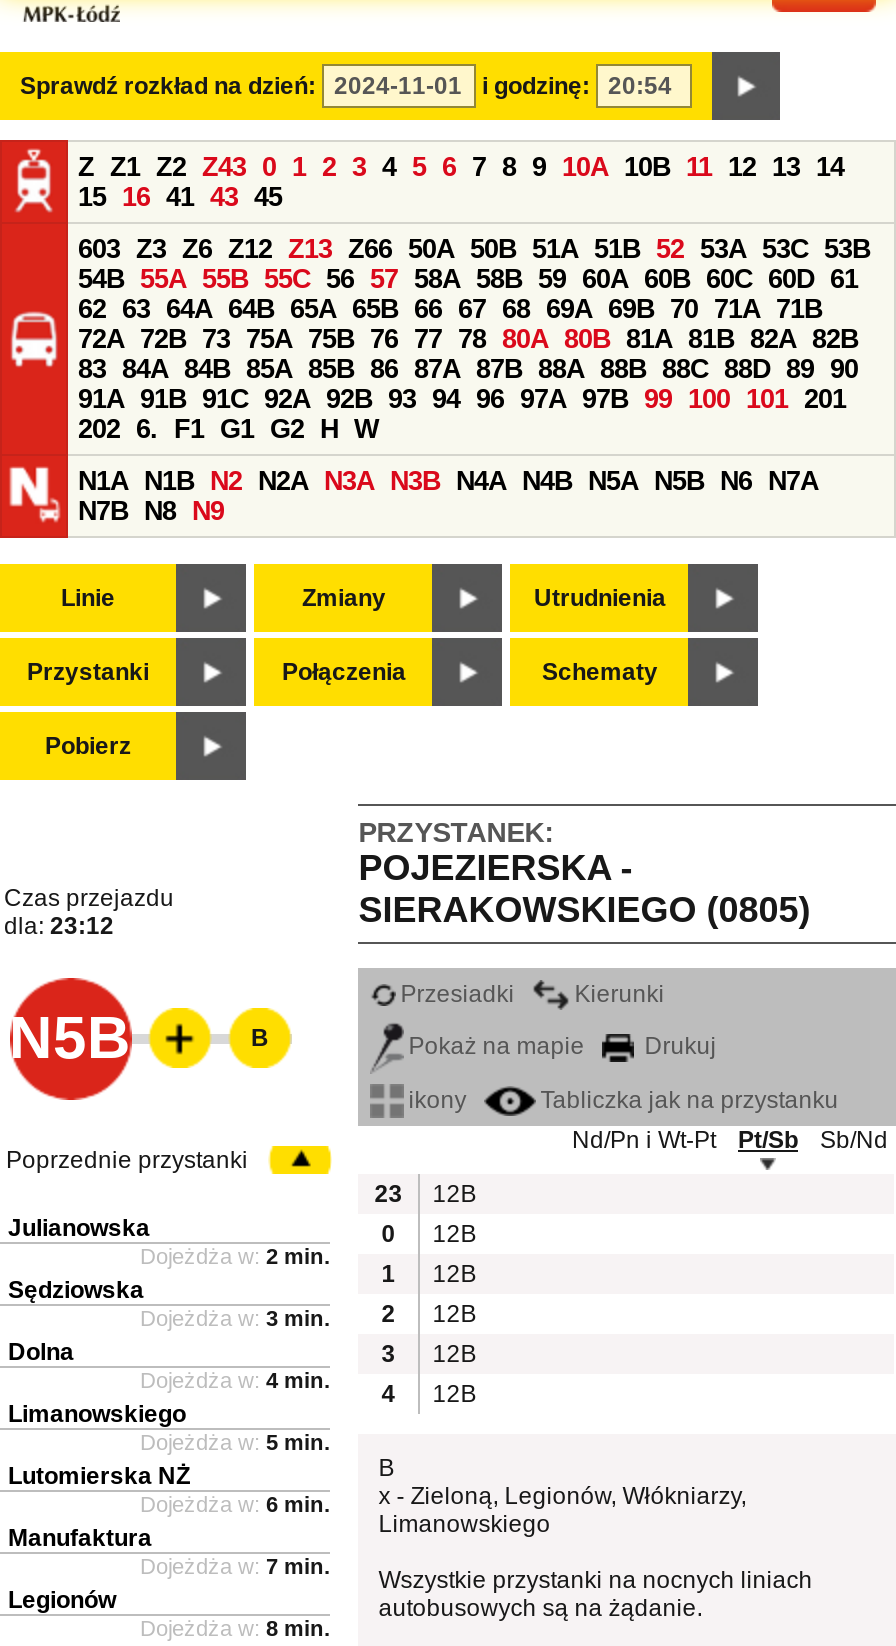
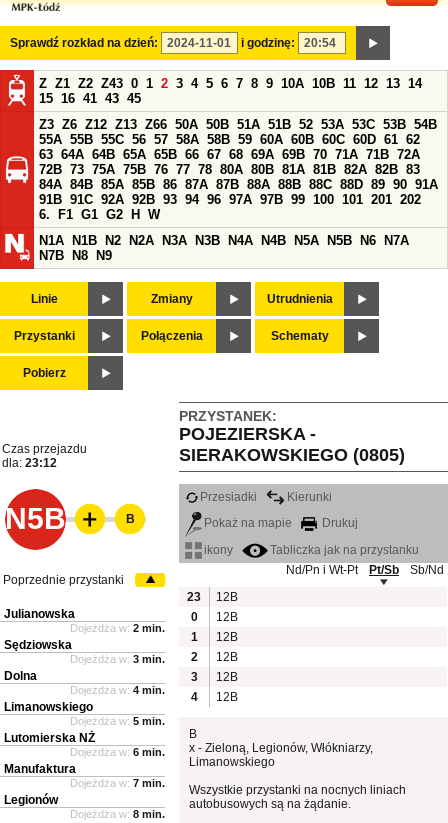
[78,234,870,444] 603 Z3 Z6 Z12 Z13 Z66 50A 50B 51A 51B 52 53A 53C 53B | 54B 55A 55B 55C 56 57 58A 58B 59 60A 60B 60C 60D 61 | 62 63 64A 64B 65A 65B 66 67 68 69A 69B 70 71A 71B | 72A 72B 73 75A 75B 76 77 78 80A 80B 81A 81B 82A 82B | 83 84A 84B 85A 85B 86 87A 87B 88A 88B 88C 88D 89 90 | 91A 91B 91C 92A 92B 93 94 96 97A 97B 99 100 101 201 | 202 6. F1 G1 G2 H W -> [39,117,438,222] Z3 Z6 Z12 Z13 Z66 50A 50B 51A 51B 52 53A 53C 53B 54B | 55A 55B 55C 56 57 58A 58B 59 60A 60B 60C 60D 61 62 | 63 64A 64B 65A 65B 66 67 68 69A 69B 70 71A 71B 72A | 72B 73 75A 75B 76 77 78 80A 80B 81A 81B 82A 82B 83 | 84A 84B 85A 85B 86 87A 87B 88A 88B 88C 88D 89 90 91A | 91B 91C 92A 92B 93 94 96 97A 97B 99 100 101 201 202 | 6. F1 G1 G2 H W

